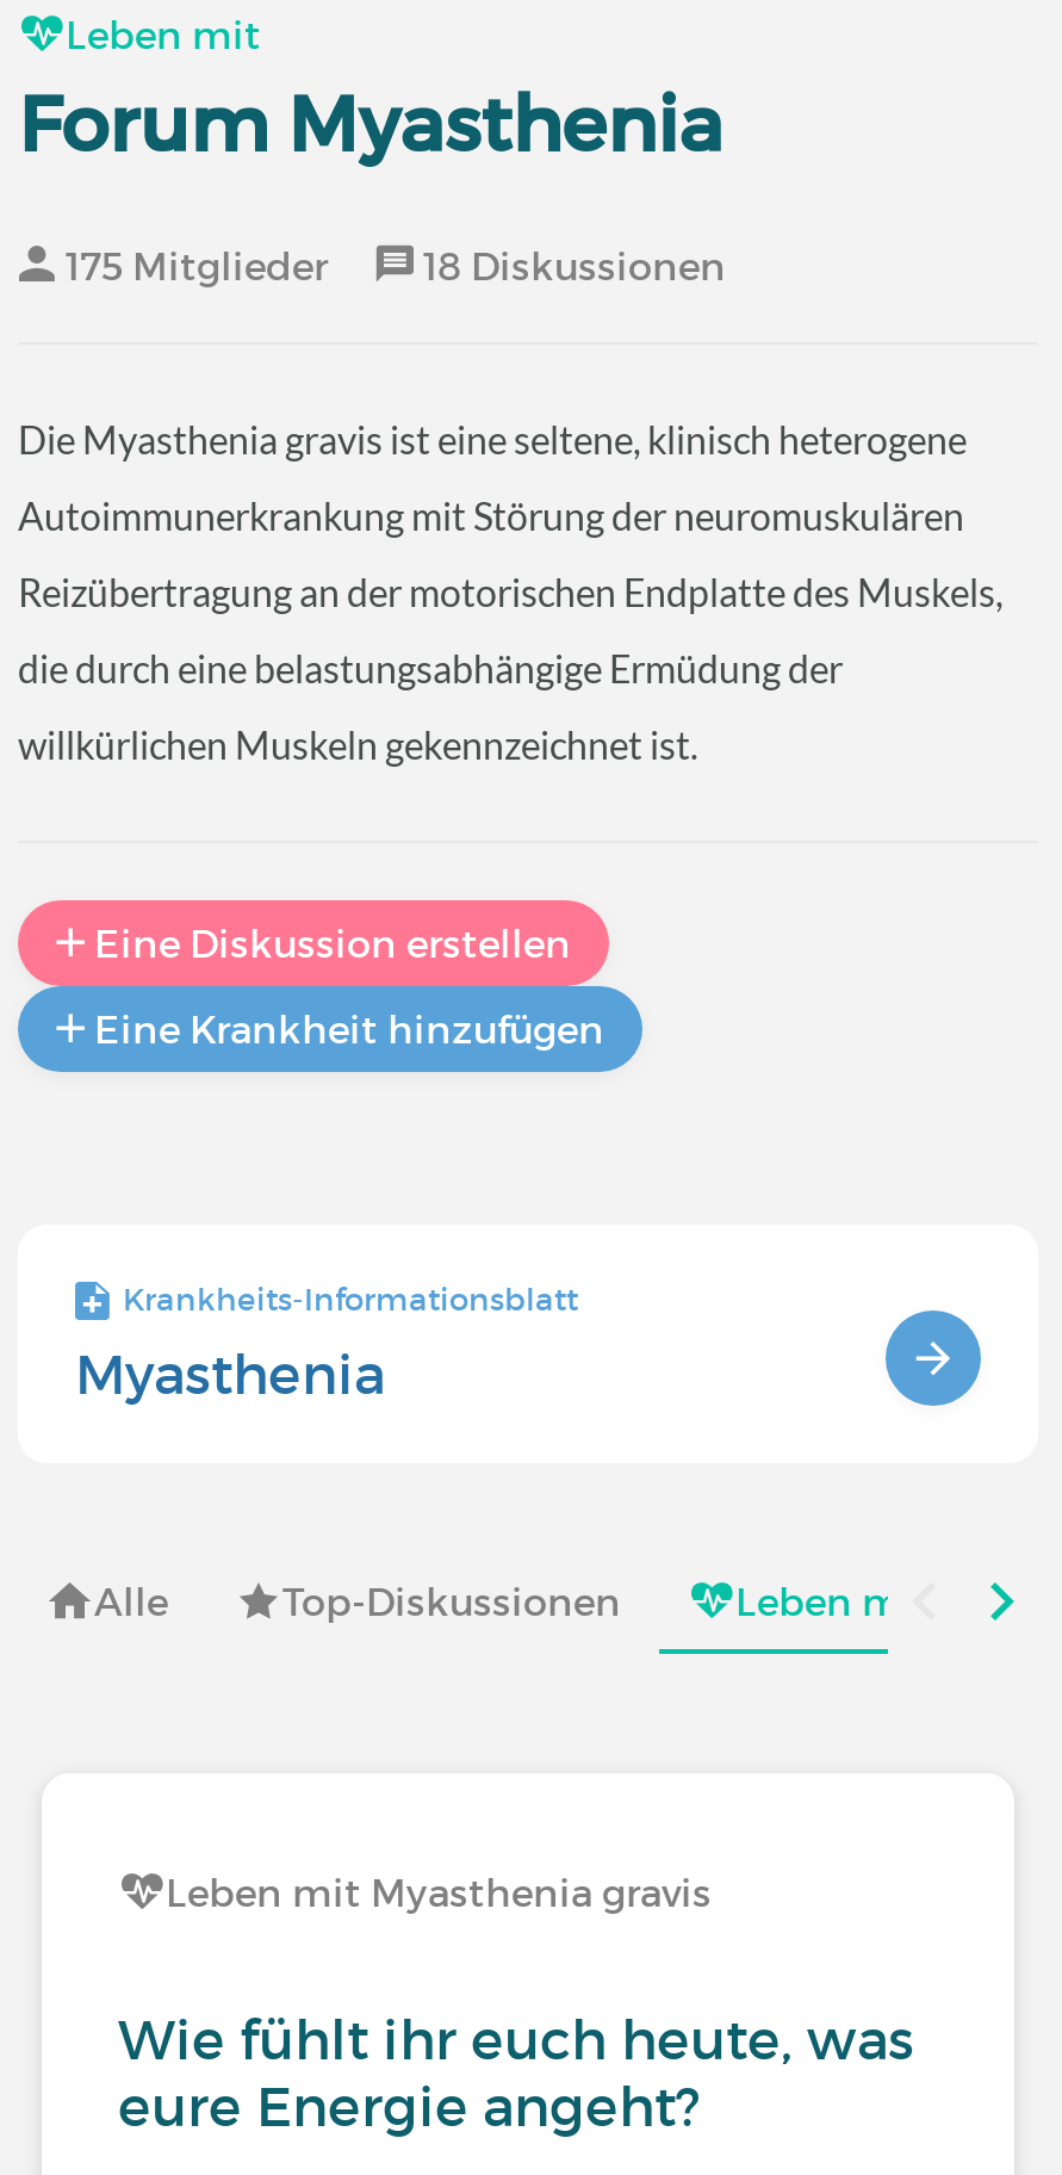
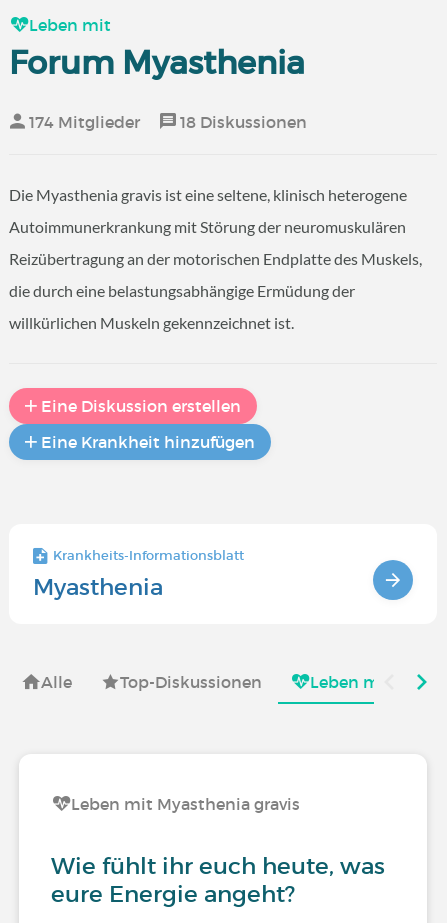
[56,242,726,290] 175 Mitglieder 18 Diskussionen -> [25,112,307,132] 174 Mitglieder 18 Diskussionen

